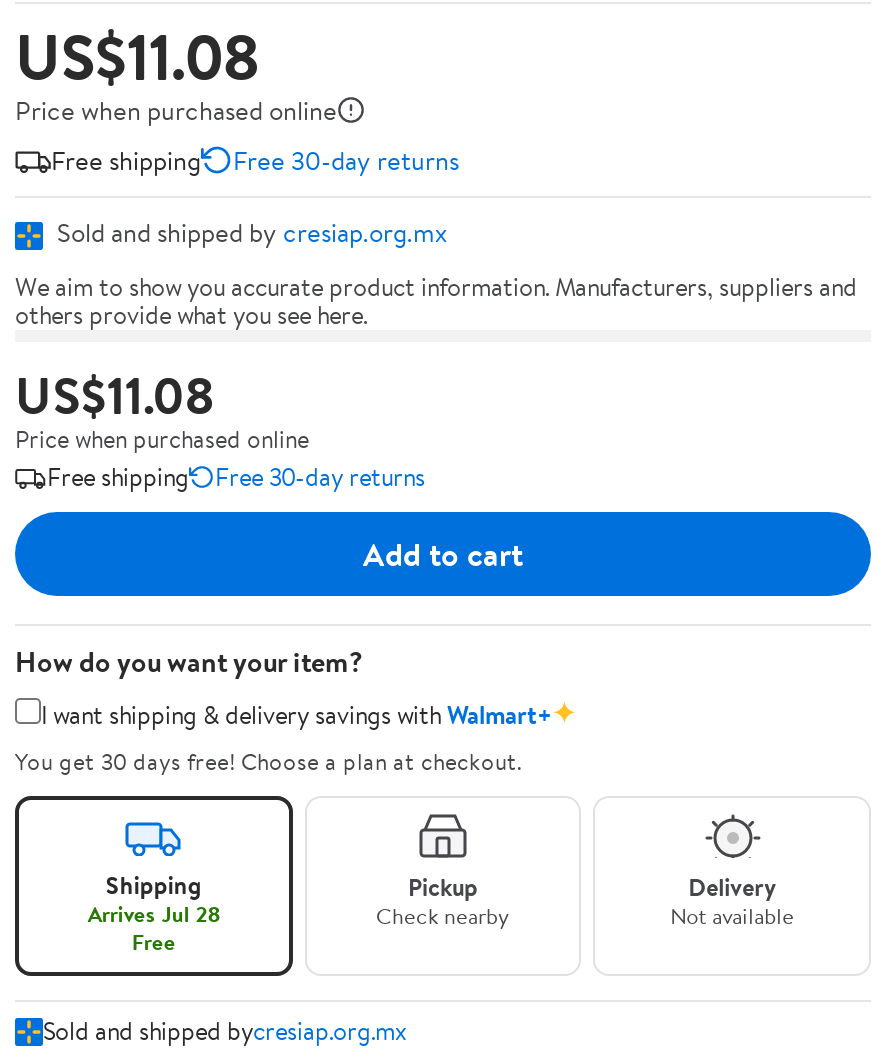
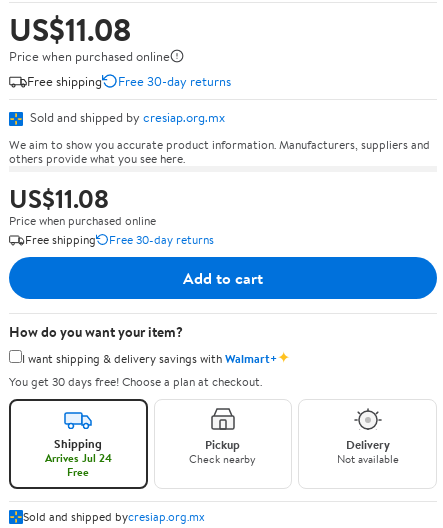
[88,898,220,930] Arrives Jul 28 -> [45,450,112,466] Arrives Jul 24

